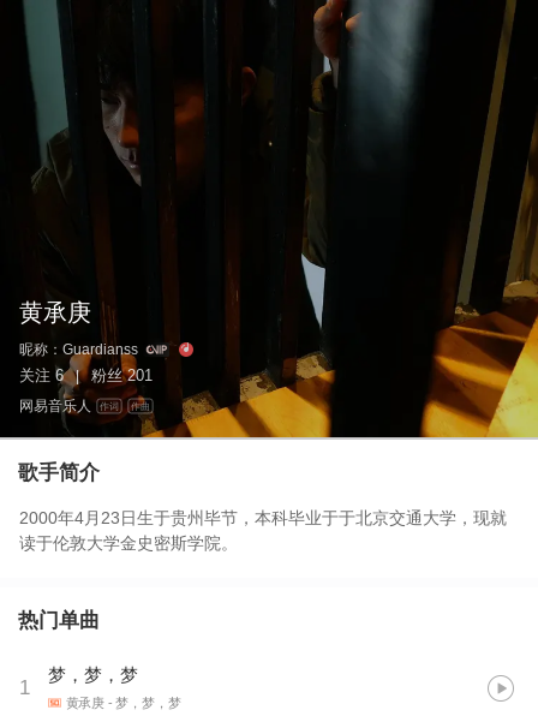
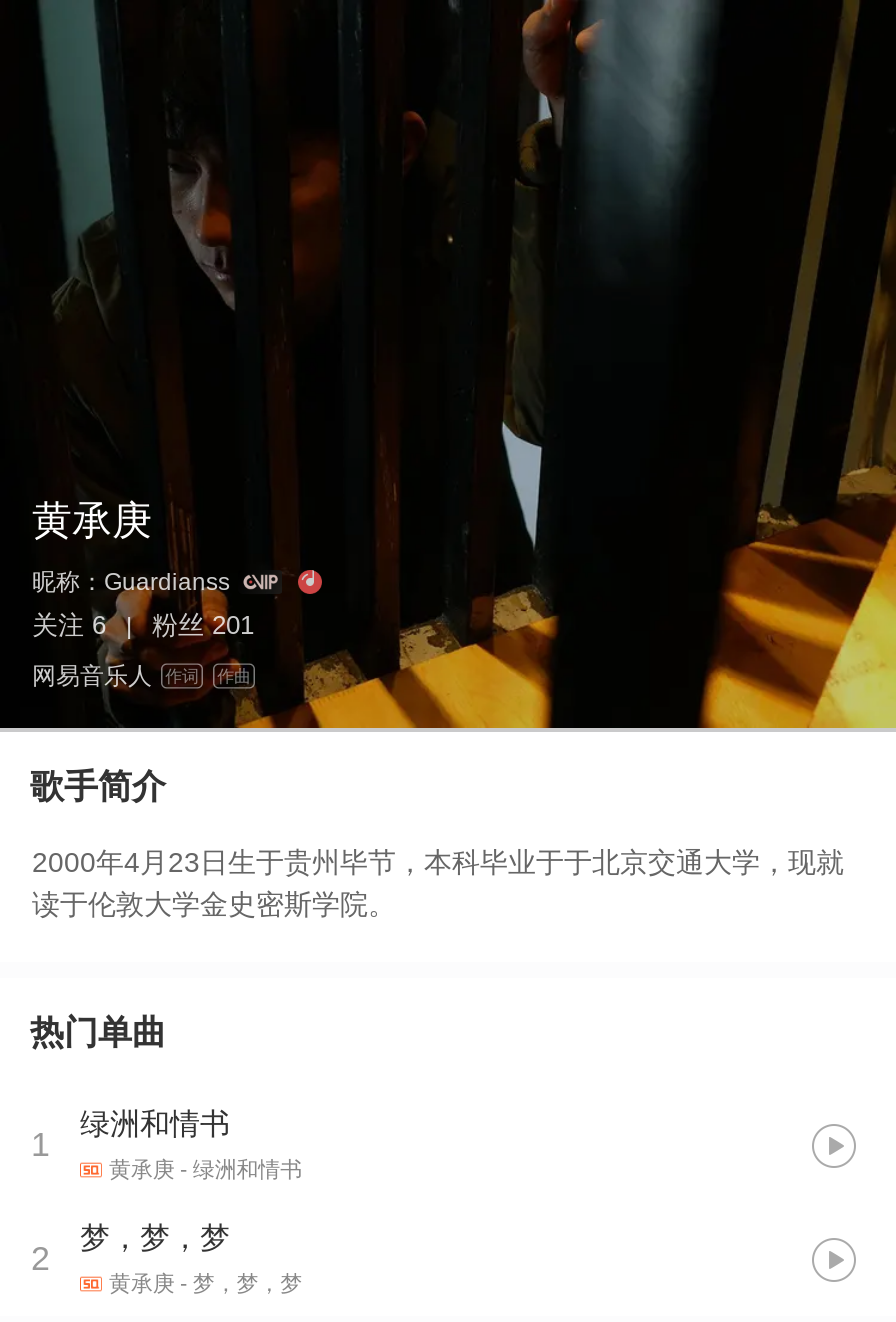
none -> [31,1107,302,1279] 绿洲和情书 | 黄承庚- 绿洲和情书 | 2

